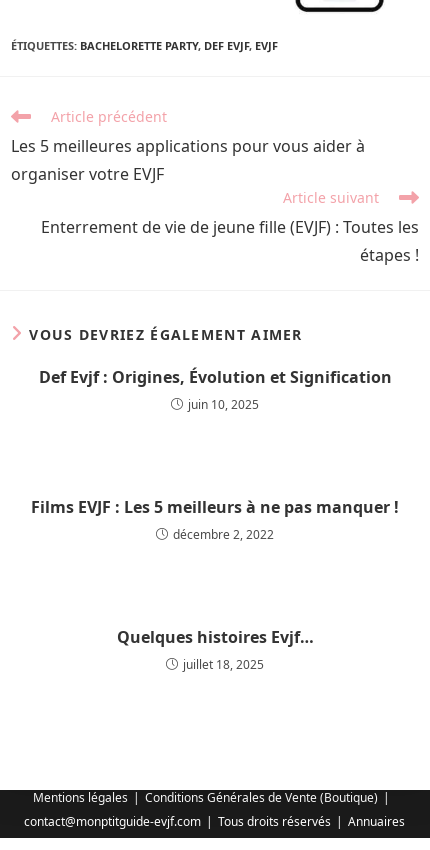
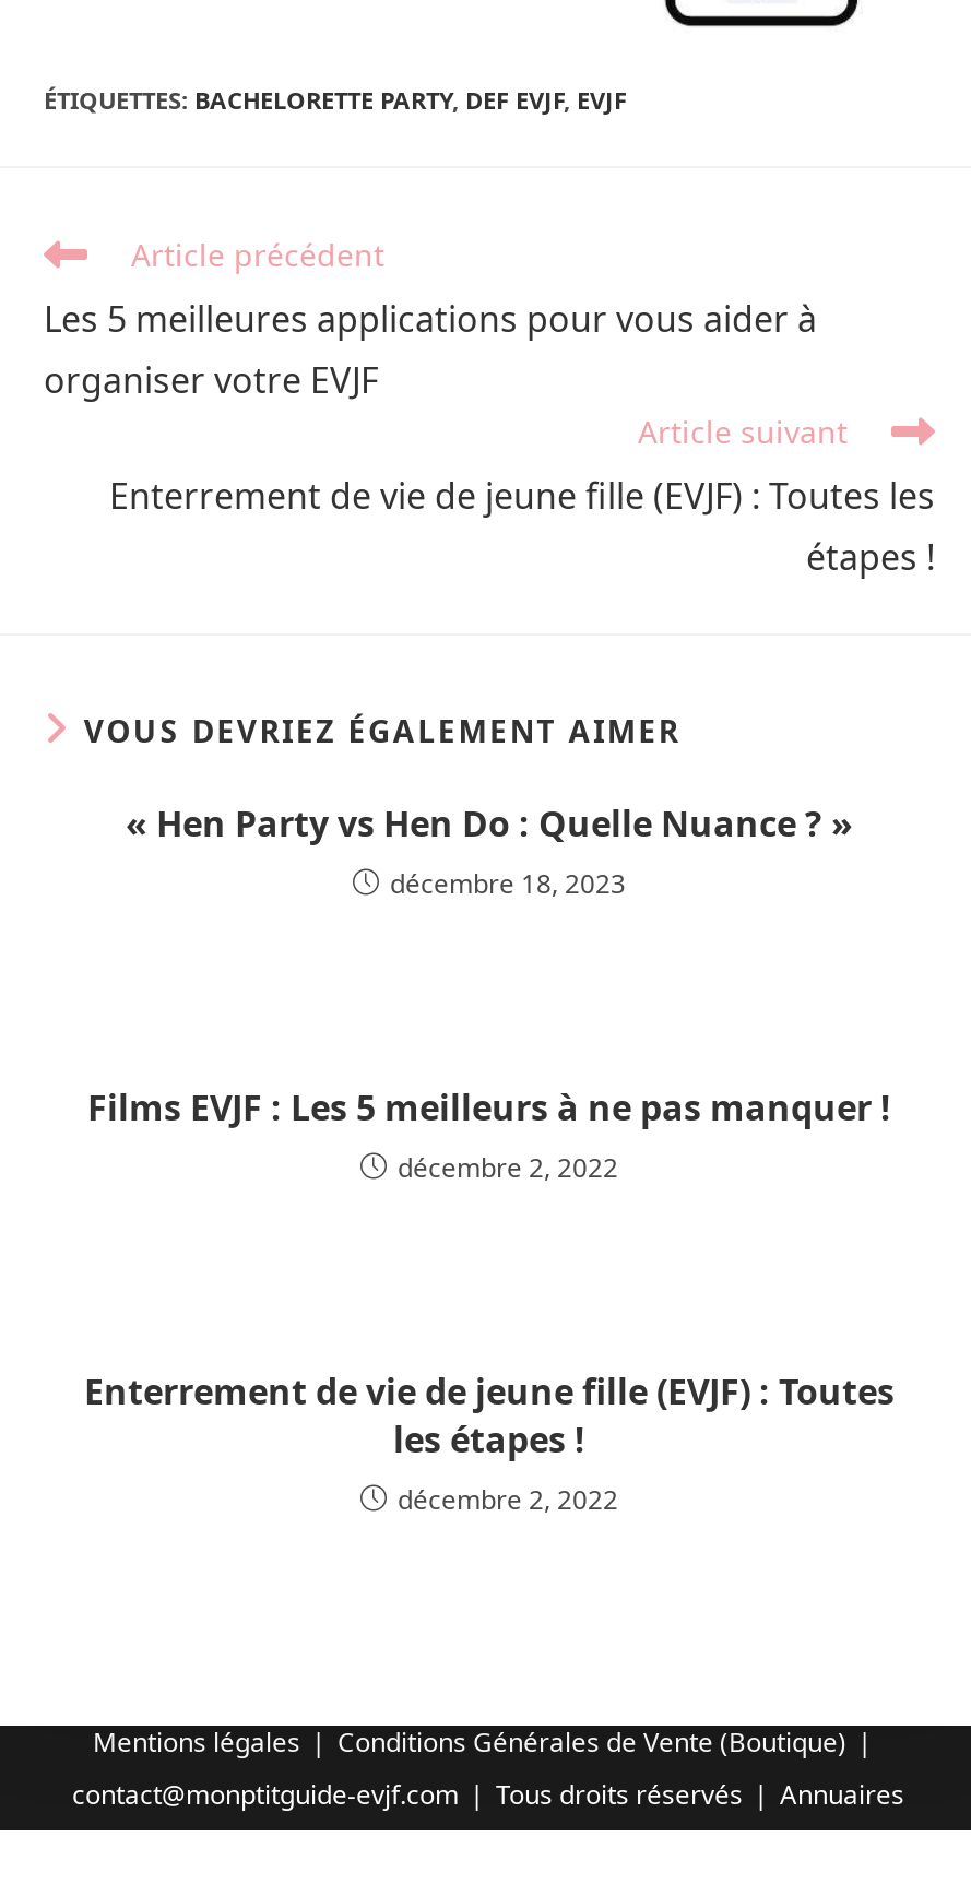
[38,366,391,413] Def Evjf : Origines, Évolution et Signification | juin 10, 2025 -> [126,799,853,901] « Hen Party vs Hen Do : Quelle Nuance ? » | décembre 18, 2023
[116,626,313,673] Quelques histoires Evjf… | juillet 18, 2025 -> [84,1367,895,1517] Enterrement de vie de jeune fille (EVJF) : Toutes | les étapes ! | décembre 2, 2022

